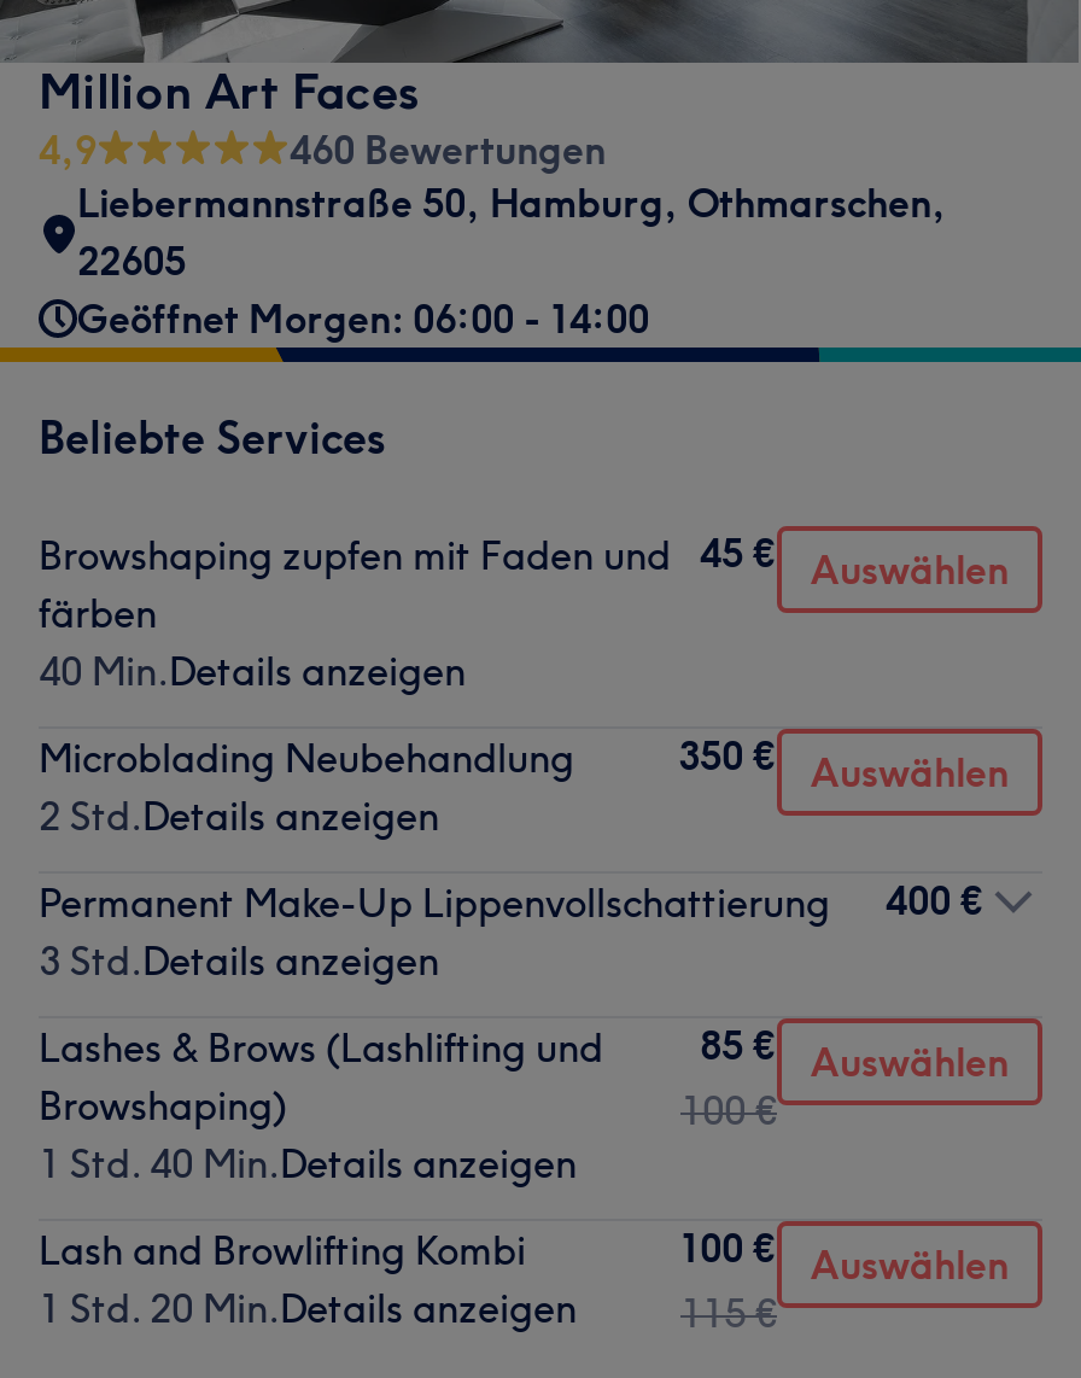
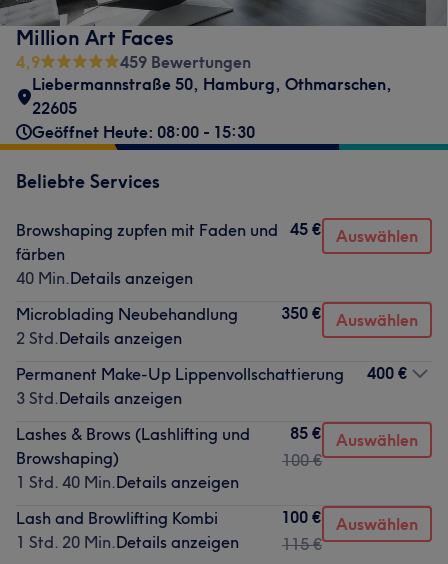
[290,125,606,174] 460 Bewertungen -> [120,52,251,72] 459 Bewertungen
[77,294,649,343] Geöffnet Morgen: 06:00 - 14:00 -> [32,122,255,142] Geöffnet Heute: 08:00 - 15:30

